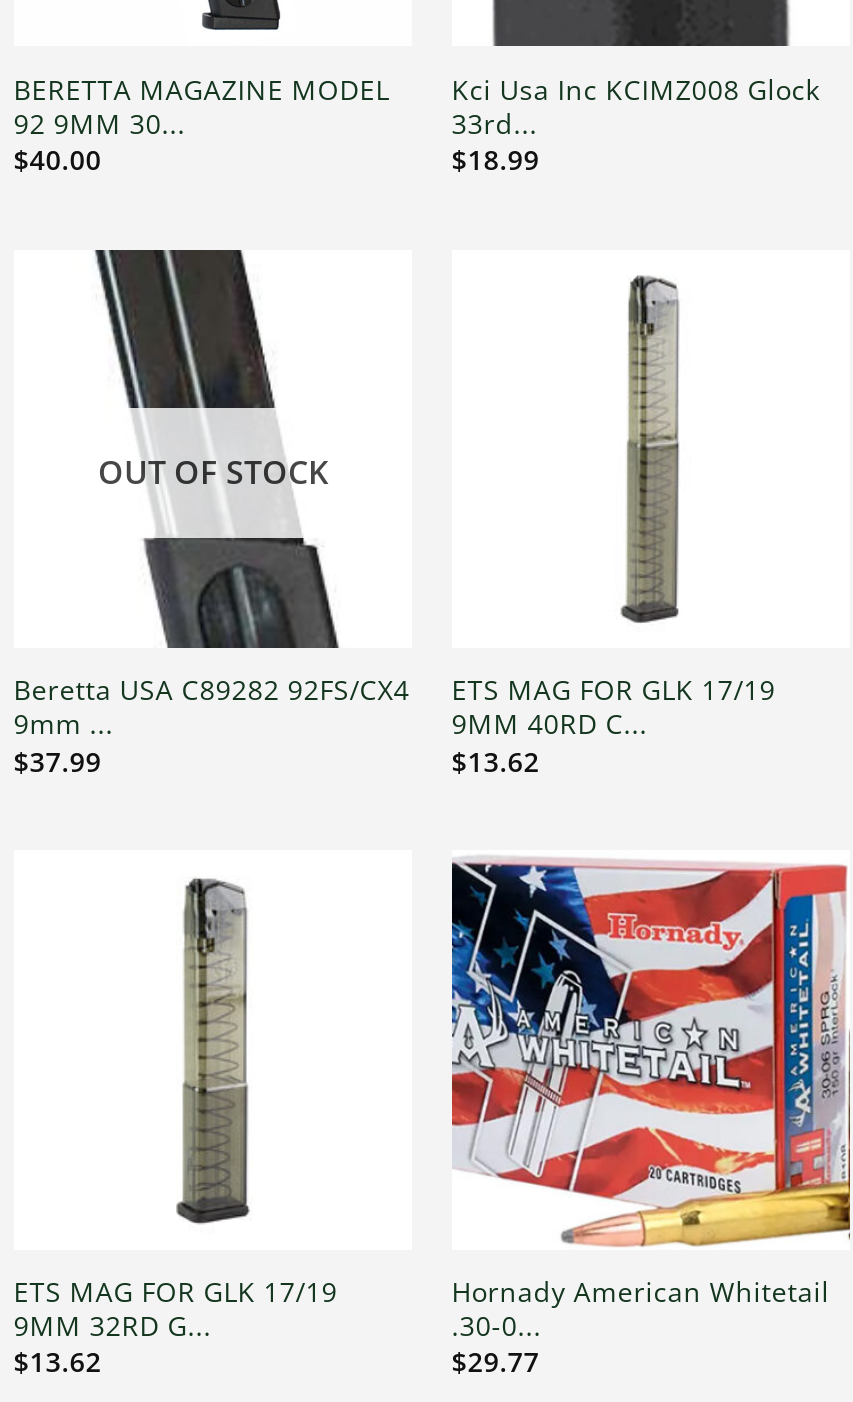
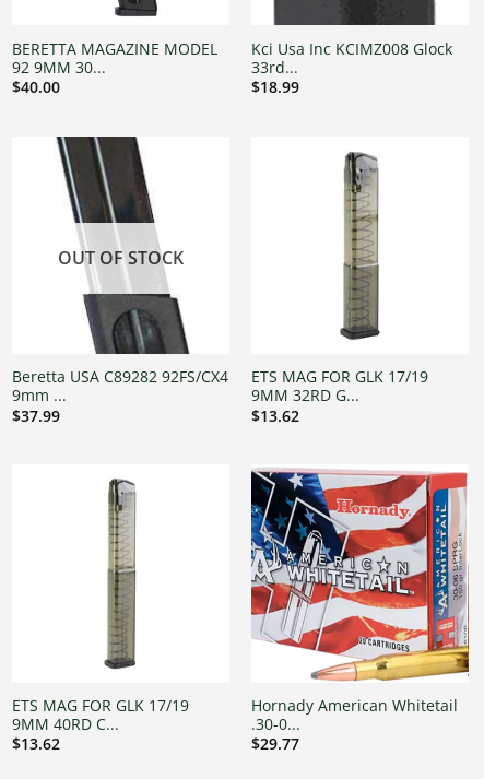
moved [616,284,686,624] -> [102,483,140,664]: [image]
[452,704,648,742] 9MM 40RD C... -> [251,385,359,406] 9MM 32RD G...
moved [176,884,250,1224] -> [339,154,380,340]: [image]
[14,1306,212,1344] 9MM 32RD G... -> [12,713,119,734] 9MM 40RD C...

